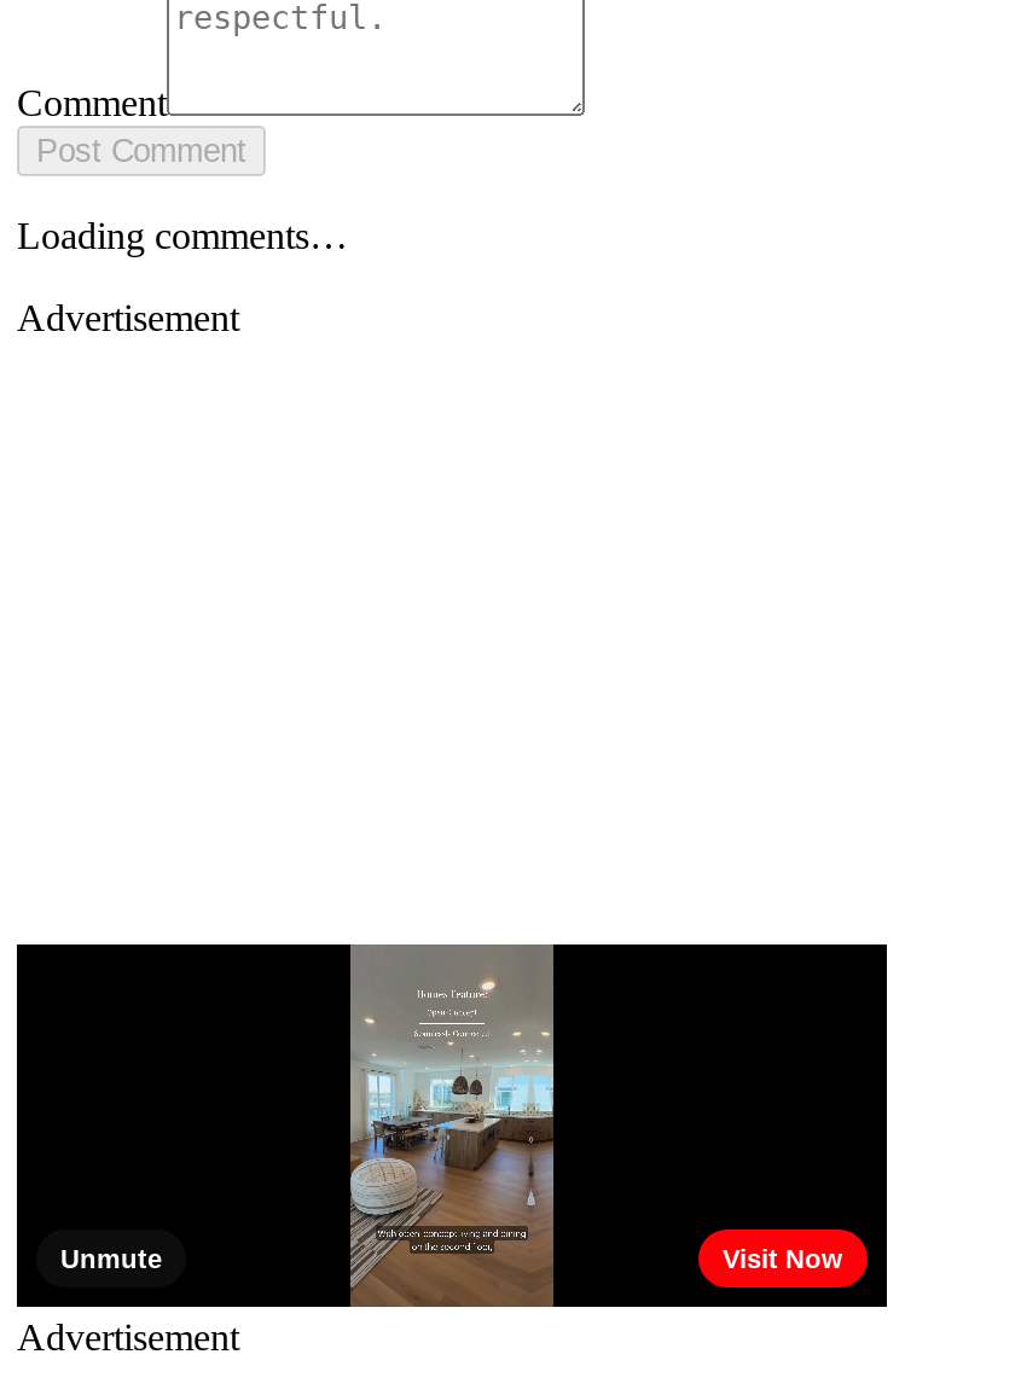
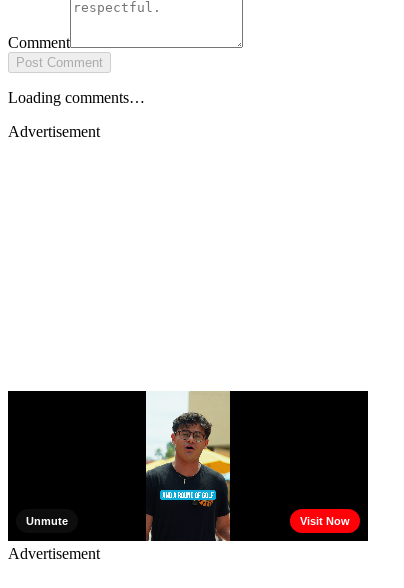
[348,942,556,1309] [image] -> [146,391,231,542] [image]

